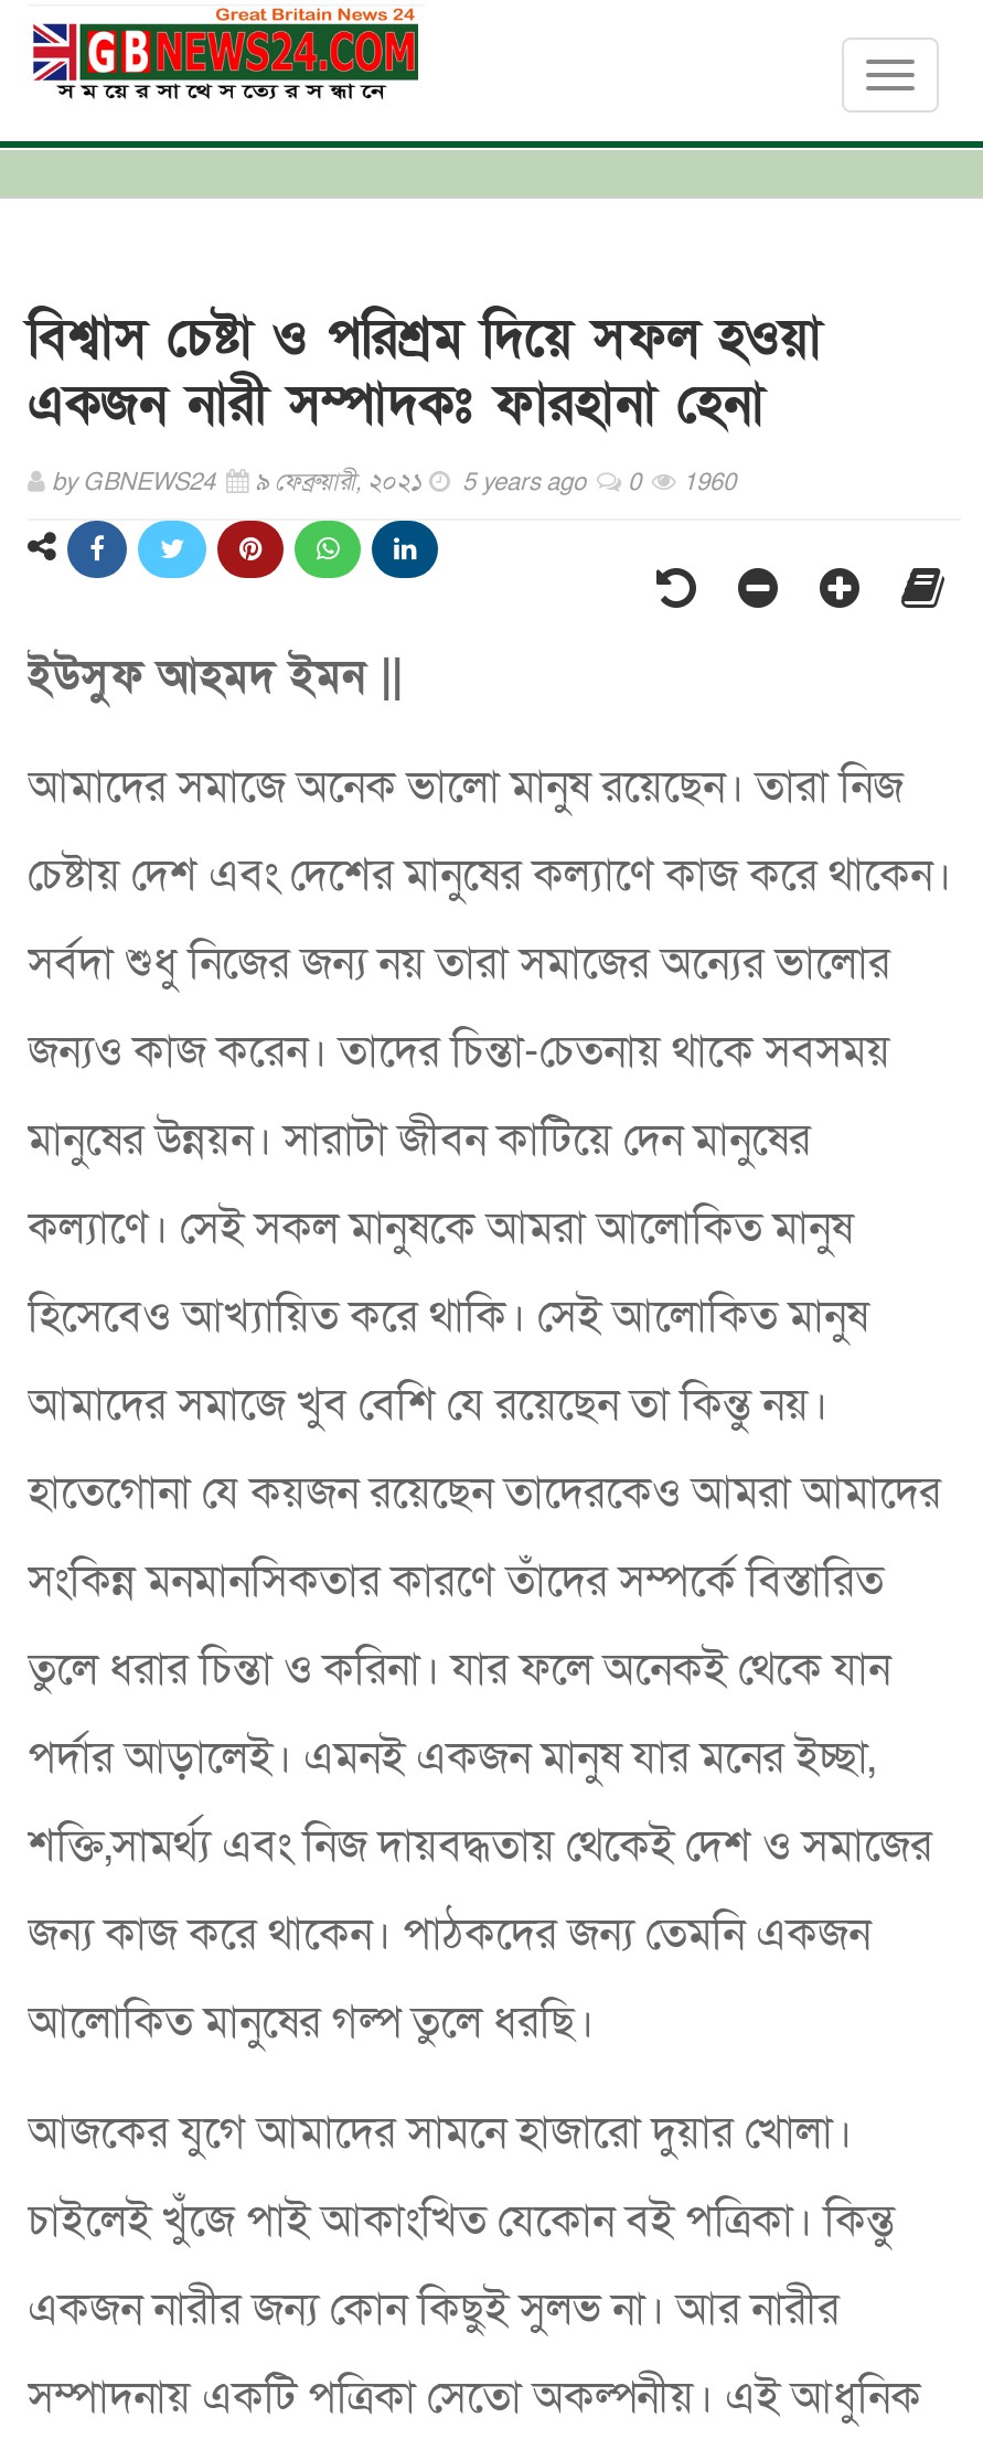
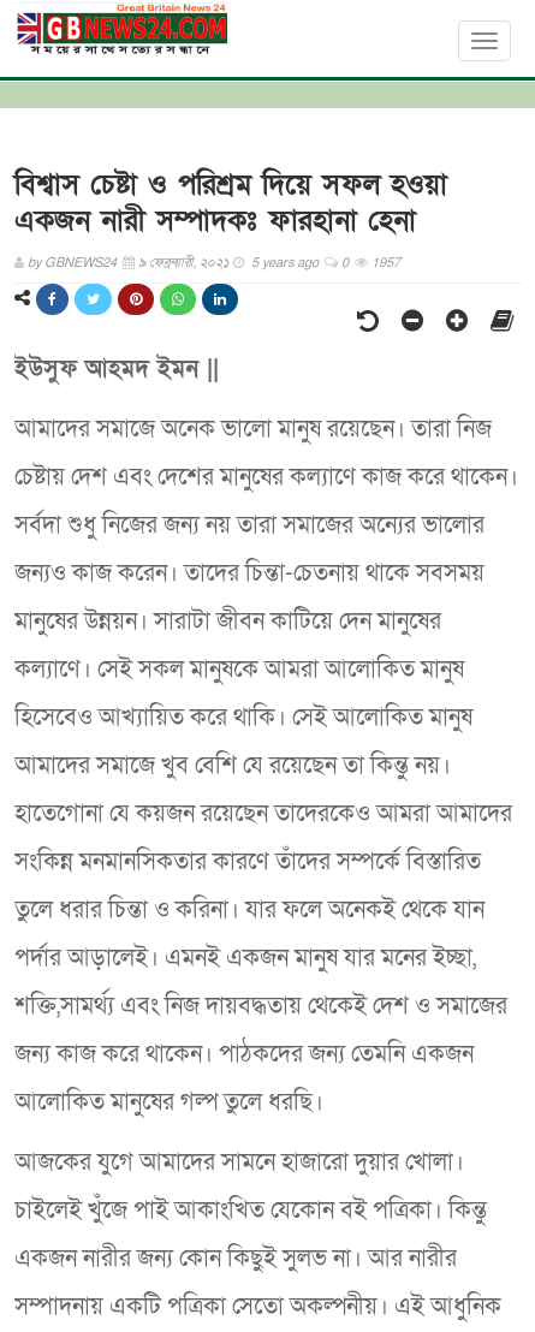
[52,465,736,498] byGBNEWS24 ৯ ফেব্রুয়ারী, ২০২১ 5 years ago 0 1960 -> [28,253,400,271] byGBNEWS24 ৯ ফেব্রুয়ারী, ২০২১ 5 years ago 0 1957

